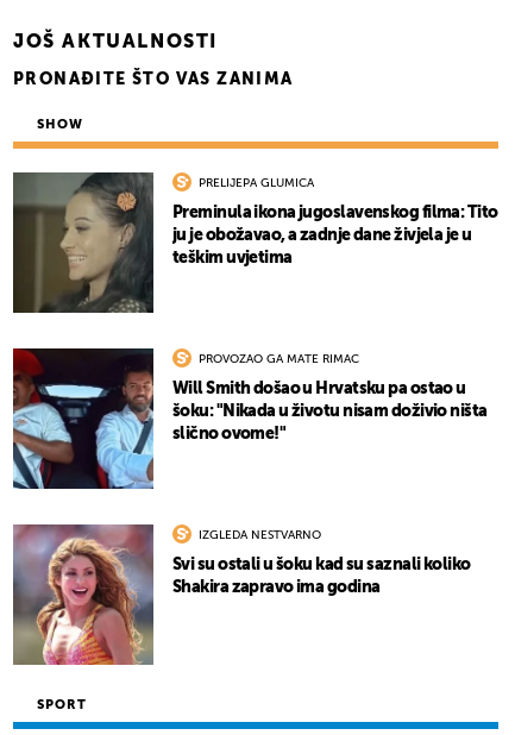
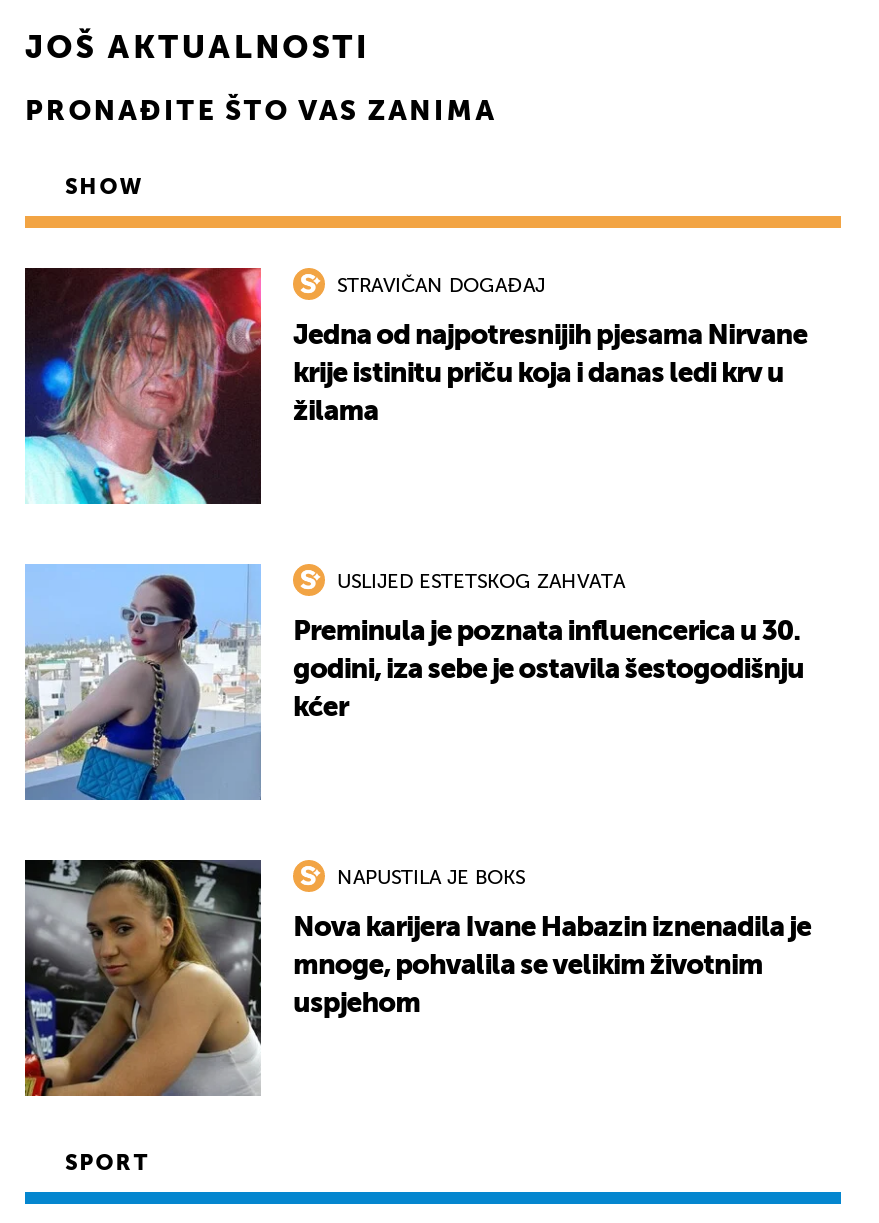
[12,171,498,314] [image] | Preminula ikona jugoslavenskog filma: Tito | ju je obožavao, a zadnje dane živjela je u | teškim uvjetima -> [23,266,807,506] [image] | Jedna od najpotresnijih pjesama Nirvane | krije istinitu priču koja i danas ledi krv u | žilama
[199,177,314,189] PRELIJEPA GLUMICA -> [337,276,545,296] STRAVIČAN DOGAĐAJ
[12,347,487,490] [image] | Will Smith došao u Hrvatsku pa ostao u | šoku: "Nikada u životu nisam doživio ništa | slično ovome!" -> [25,564,804,802] [image] | Preminula je poznata influencerica u 30. | godini, iza sebe je ostavila šestogodišnju | kćer
[199,353,359,365] PROVOZAO GA MATE RIMAC -> [337,572,625,592] USLIJED ESTETSKOG ZAHVATA
[12,523,470,666] [image] | Svi su ostali u šoku kad su saznali koliko | Shakira zapravo ima godina -> [23,858,811,1098] [image] | Nova karijera Ivane Habazin iznenadila je | mnoge, pohvalila se velikim životnim | uspjehom
[199,529,321,541] IZGLEDA NESTVARNO -> [337,868,525,888] NAPUSTILA JE BOKS

